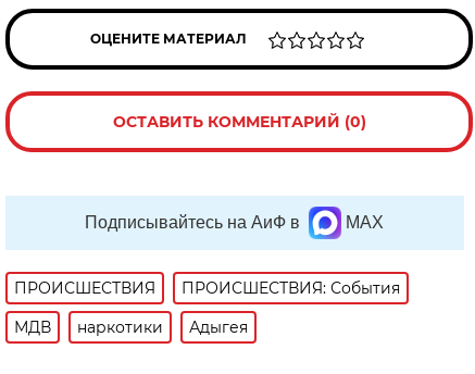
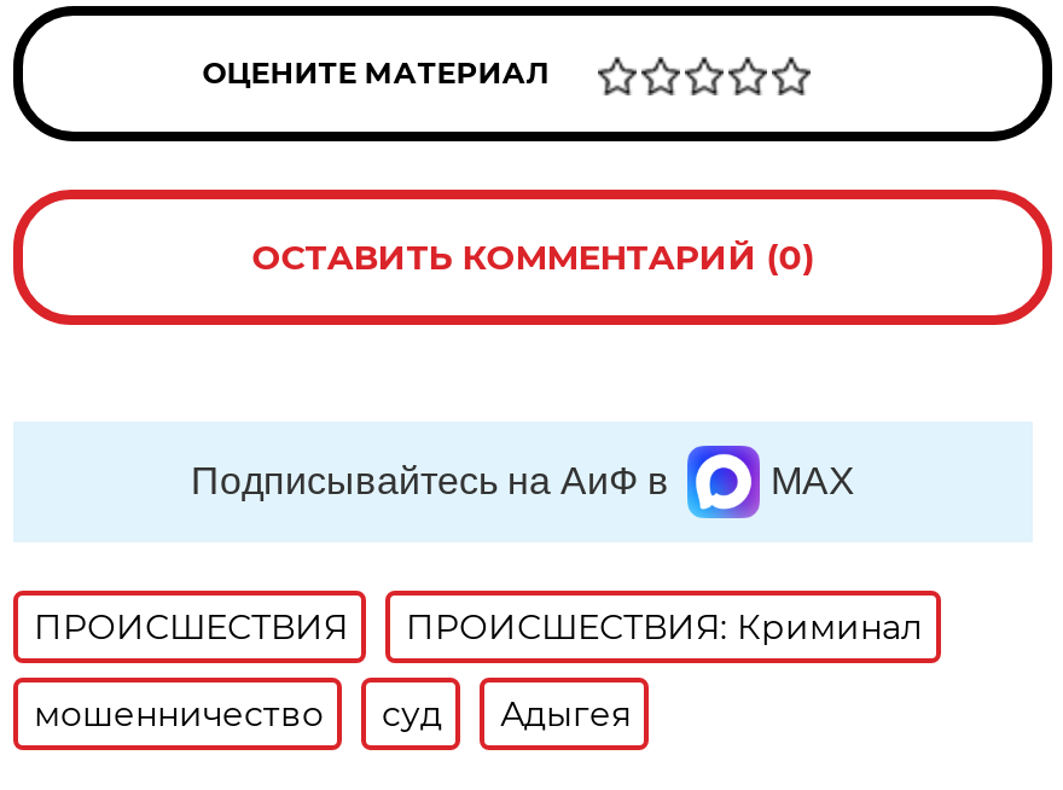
[182,278,400,298] ПРОИСШЕСТВИЯ: События -> [406,605,923,649] ПРОИСШЕСТВИЯ: Криминал
[15,317,163,337] МДВ | наркотики -> [34,692,442,736] мошенничество | суд

